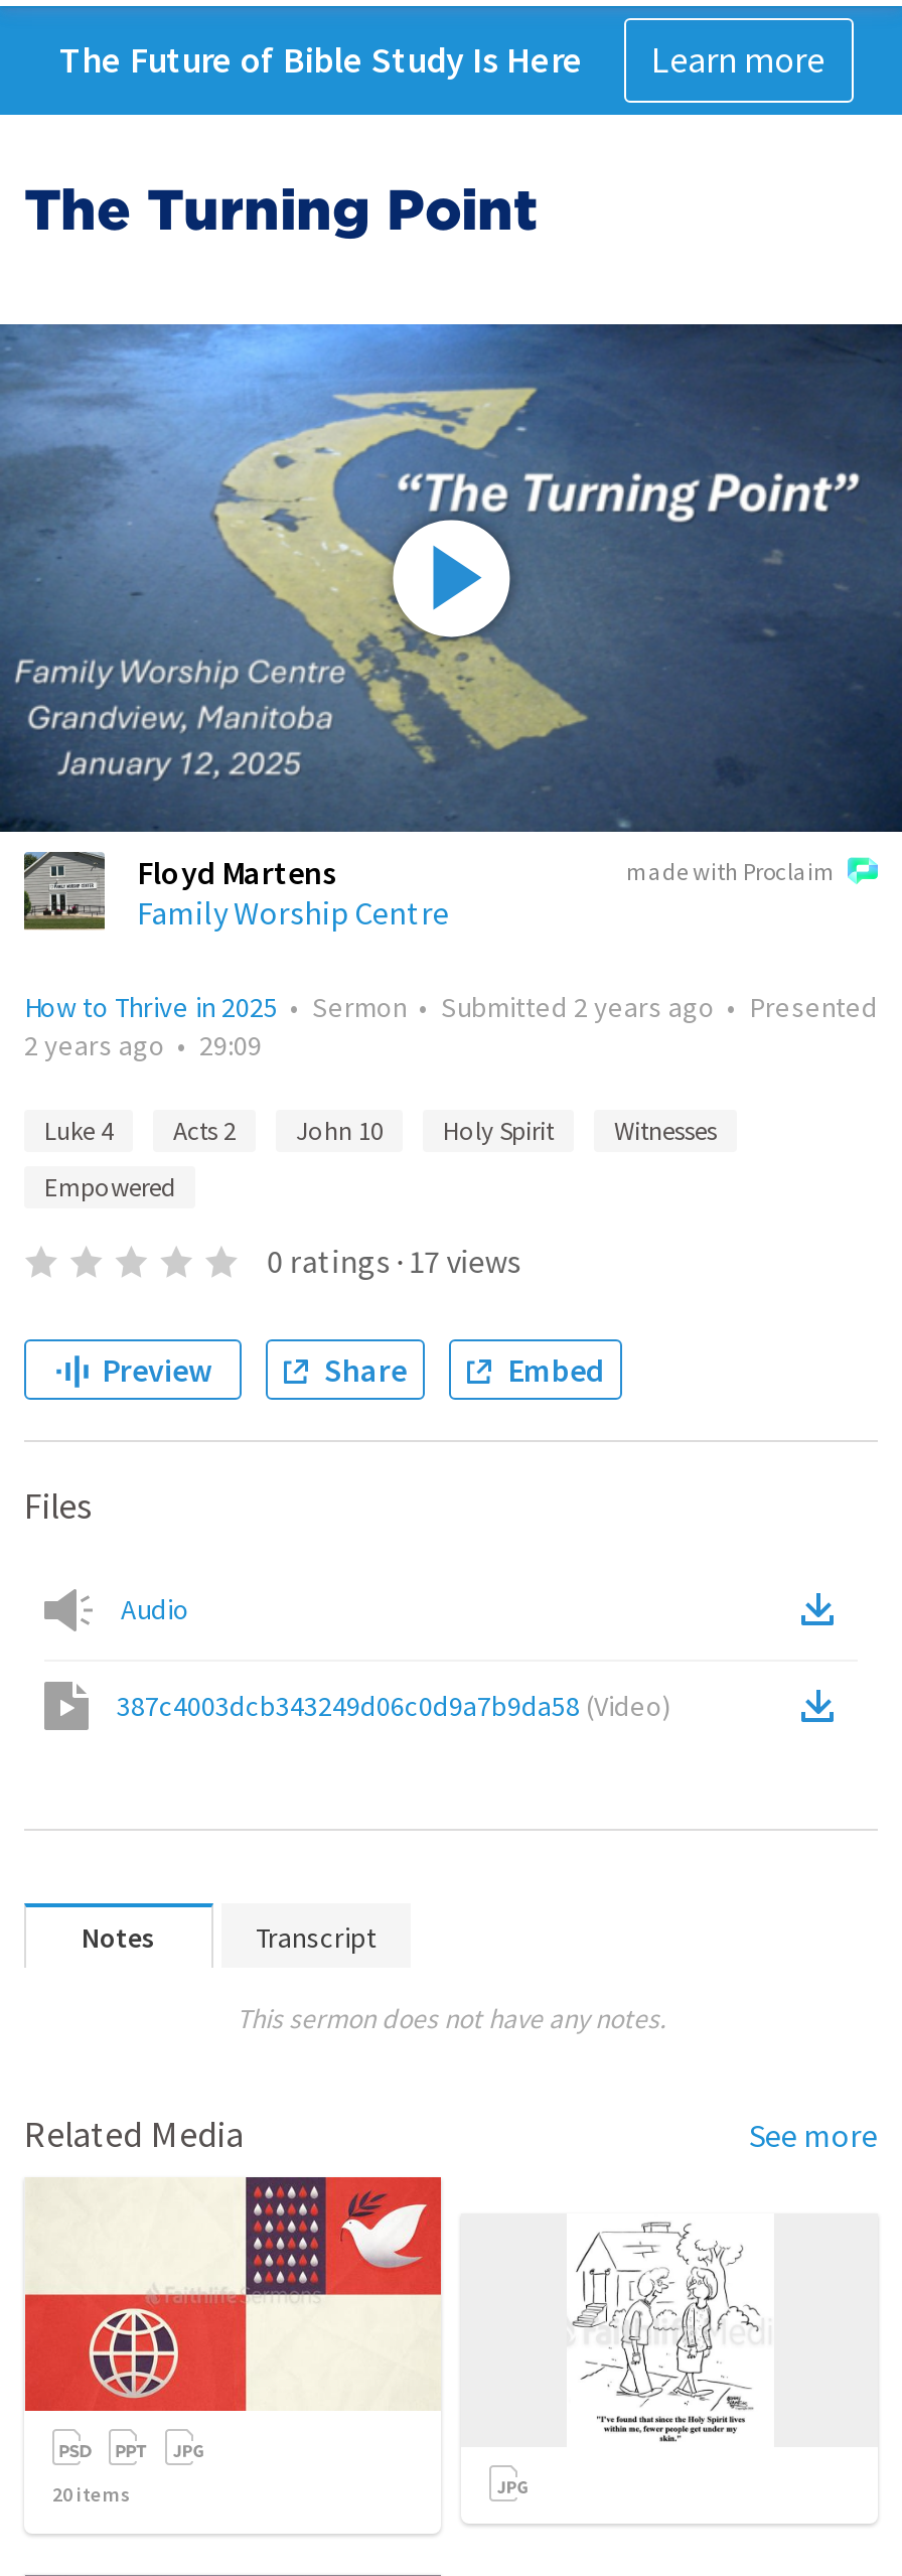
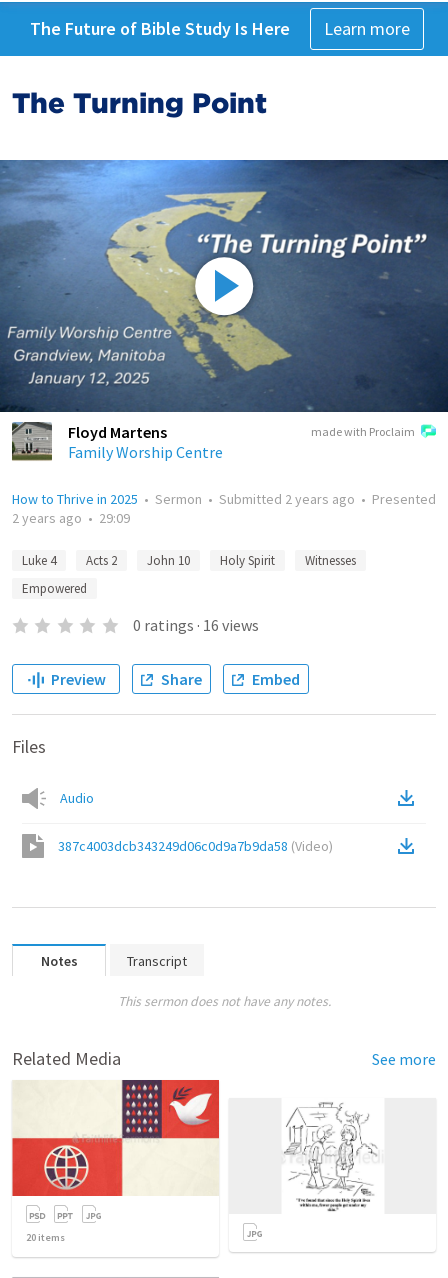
[267,1241,521,1281] 0 ratings · 17 views -> [133,615,259,635] 0 ratings · 16 views

